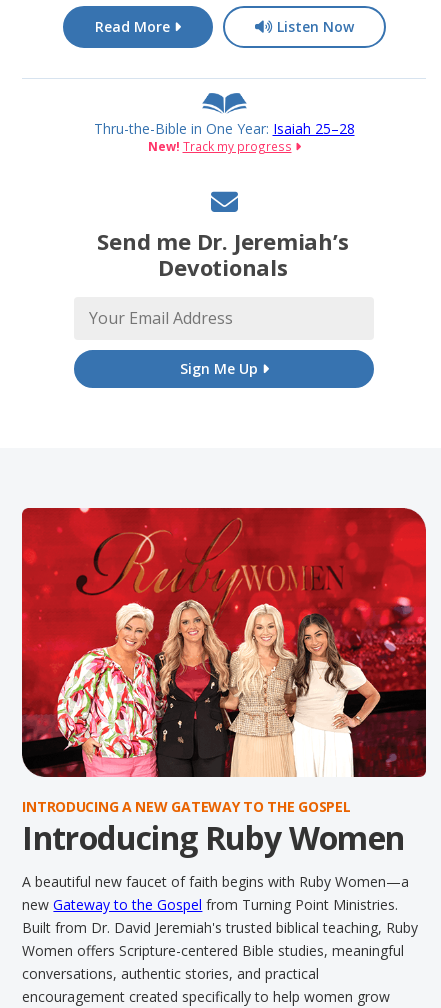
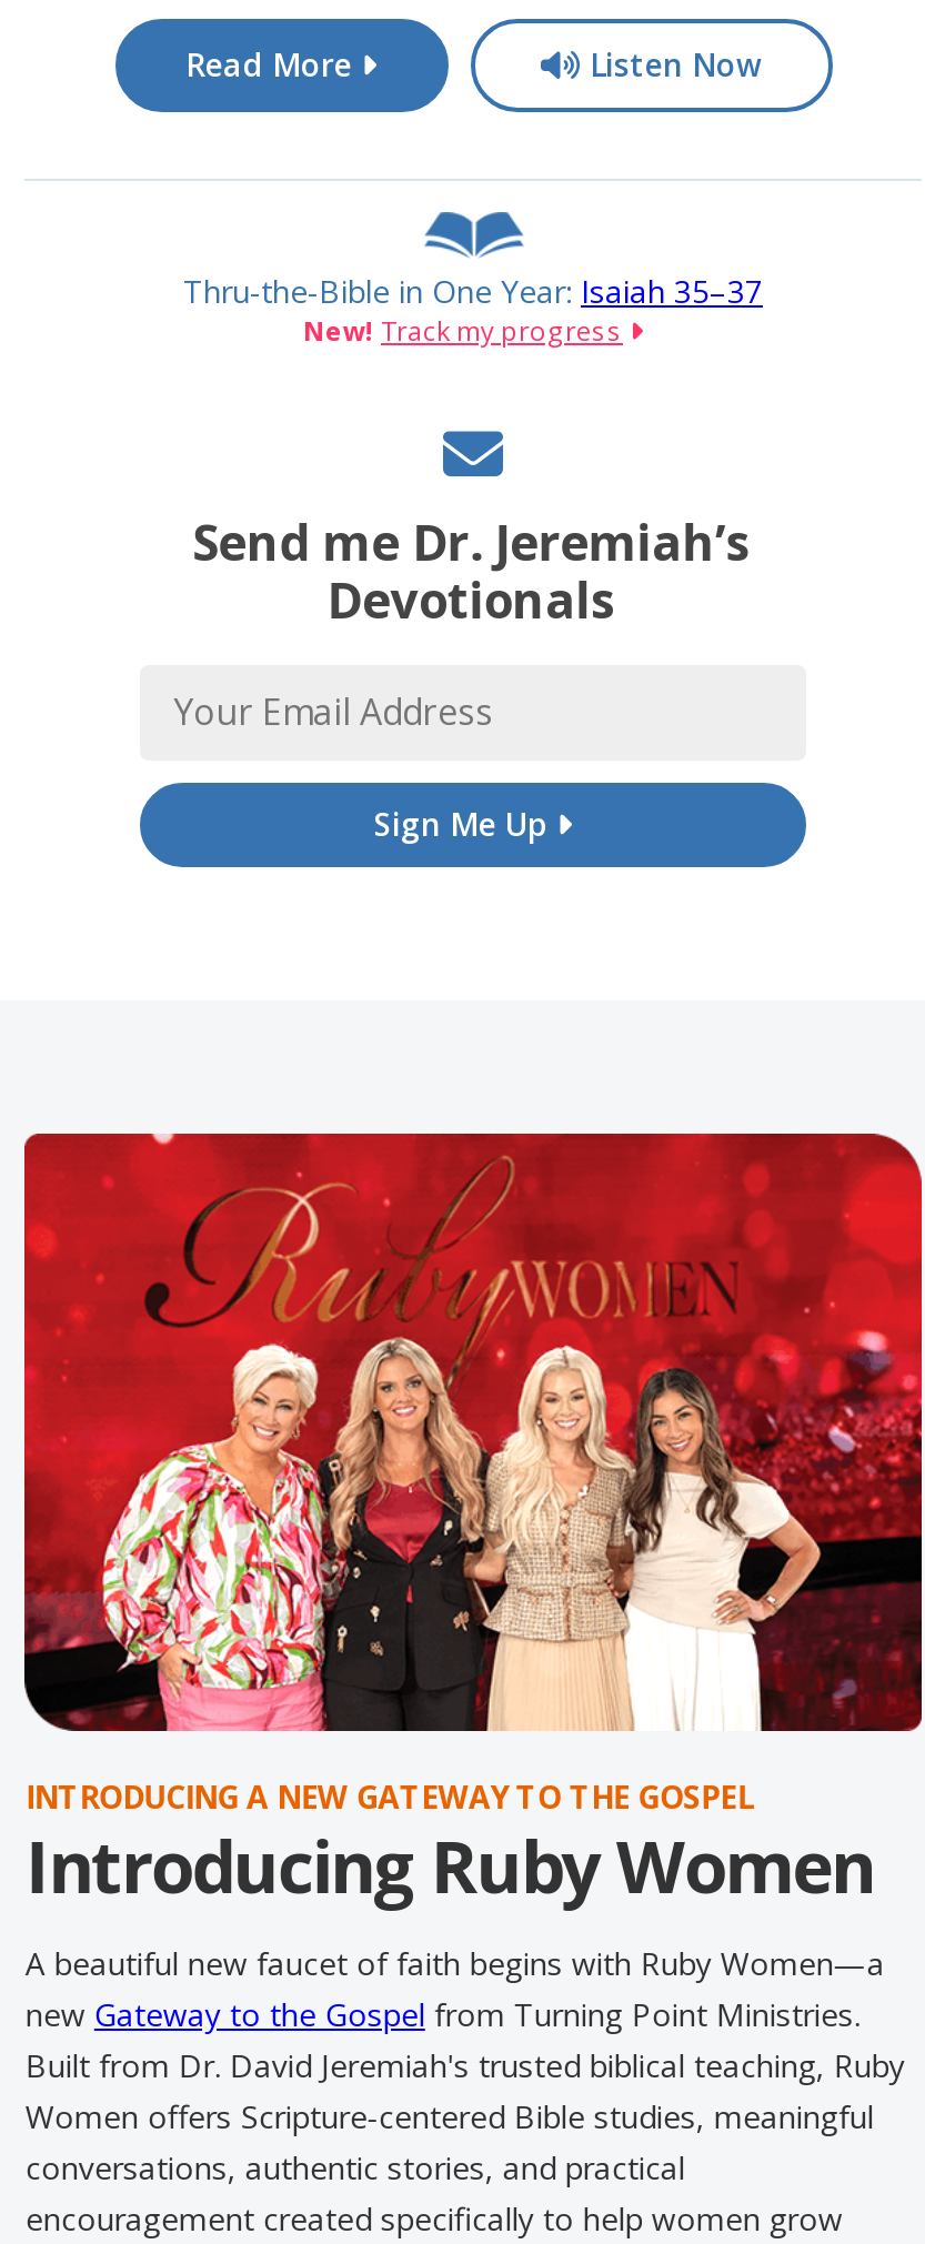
[93,119,354,138] Thru-the-Bible in One Year: Isaiah 25–28 -> [183,269,763,311] Thru-the-Bible in One Year: Isaiah 35–37

